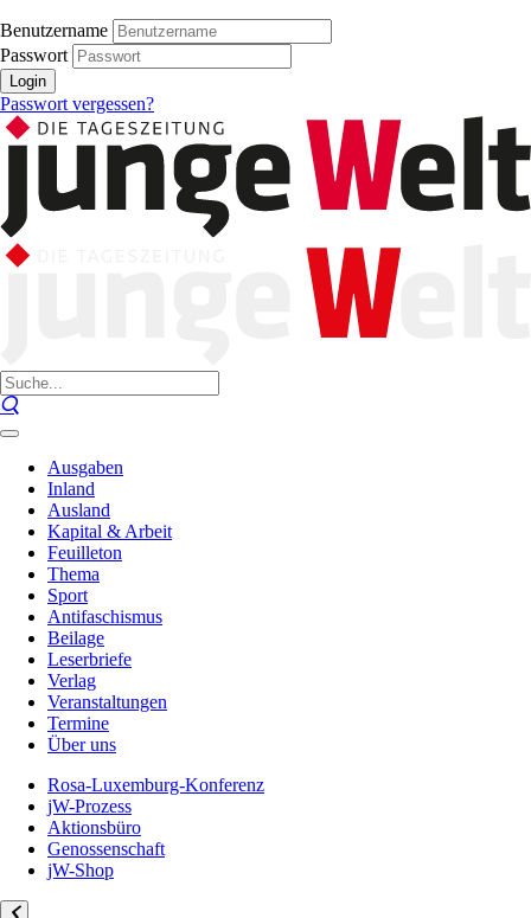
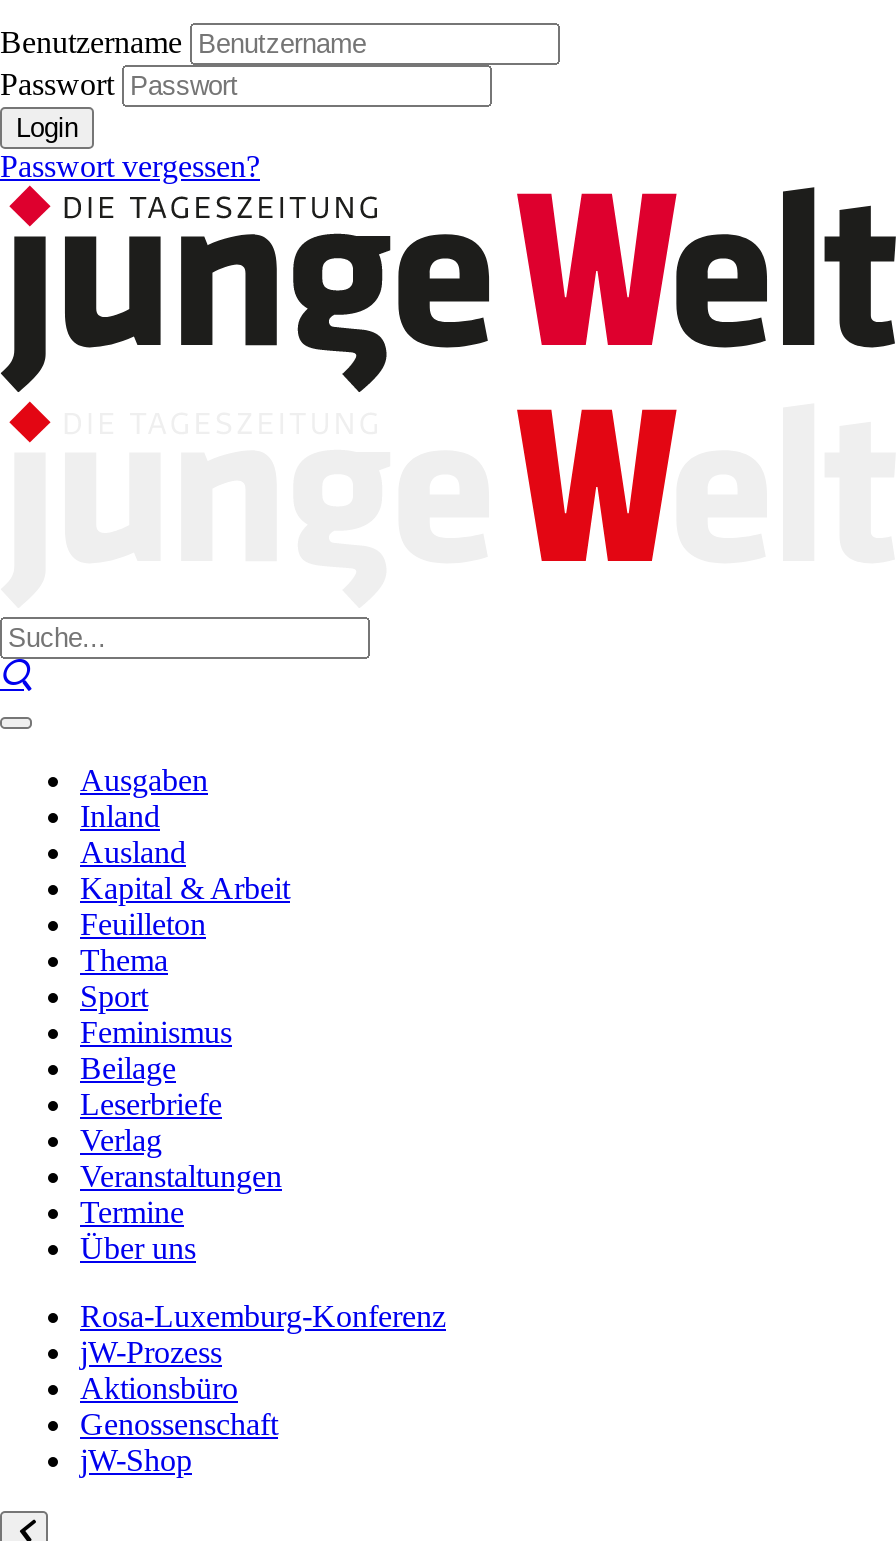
[47,606,162,627] Antifaschismus -> [80,1015,232,1049] Feminismus

